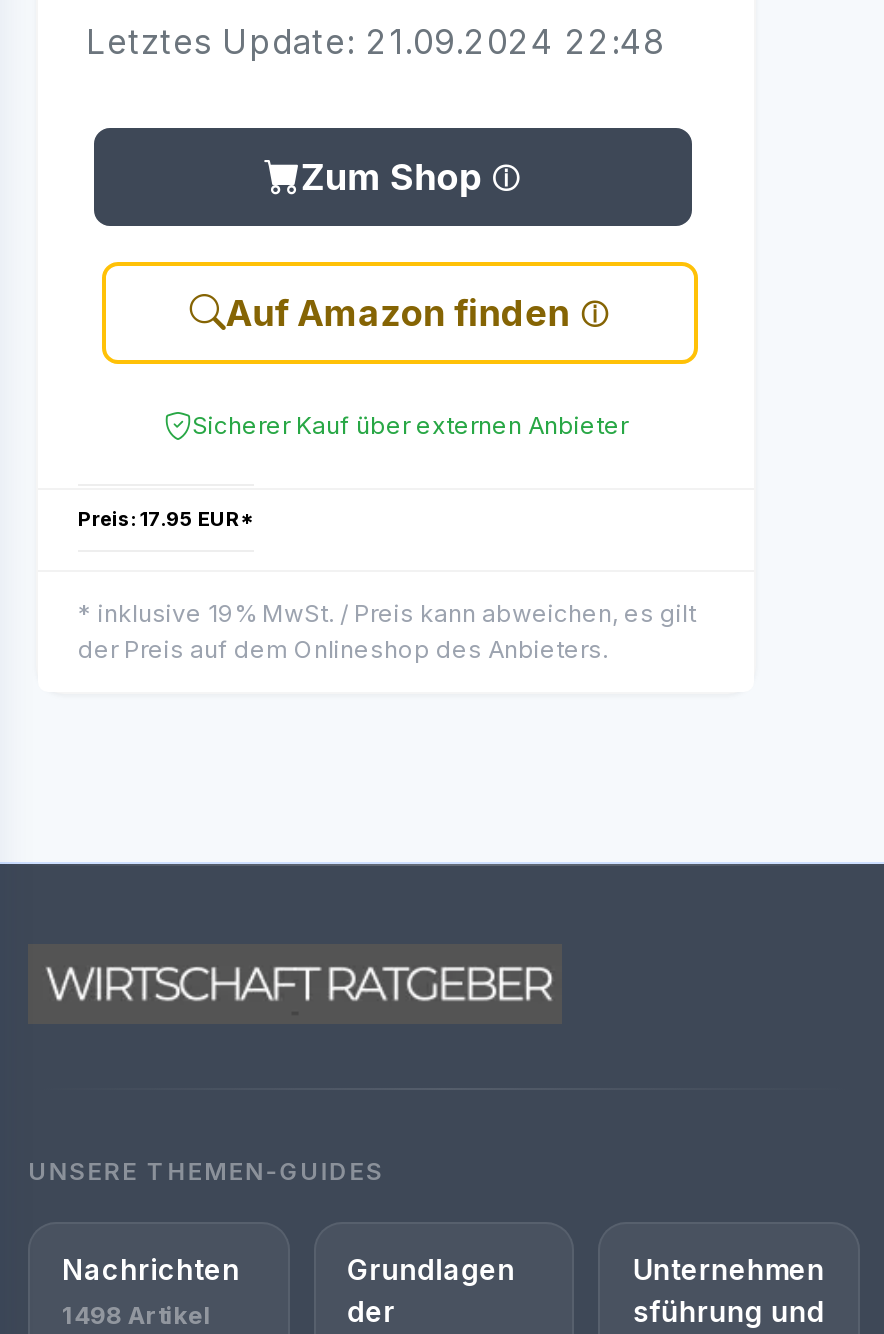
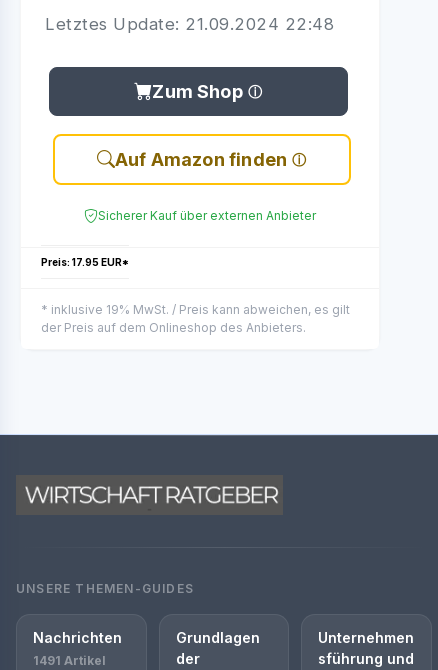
[62,1300,212,1330] 1498 Artikel -> [33,653,106,668] 1491 Artikel

